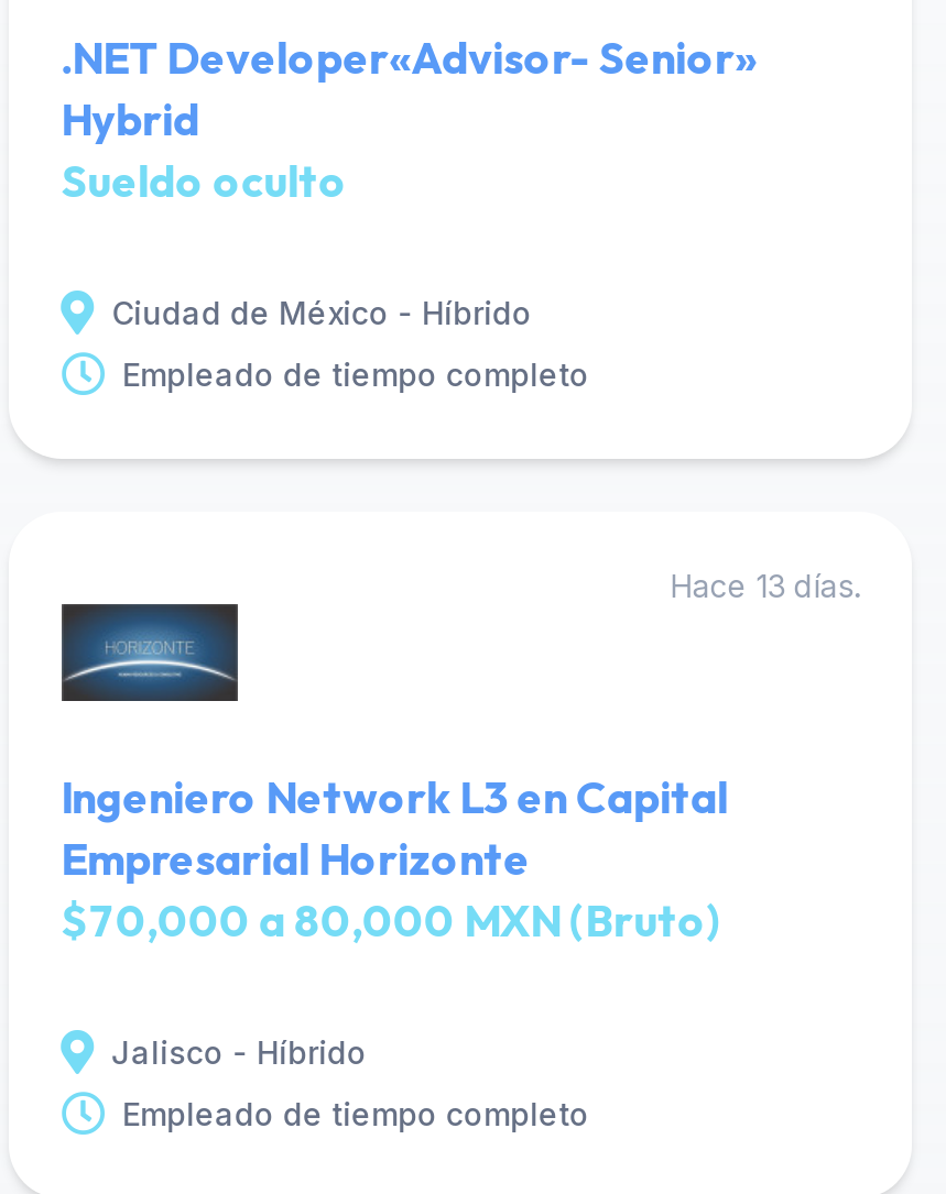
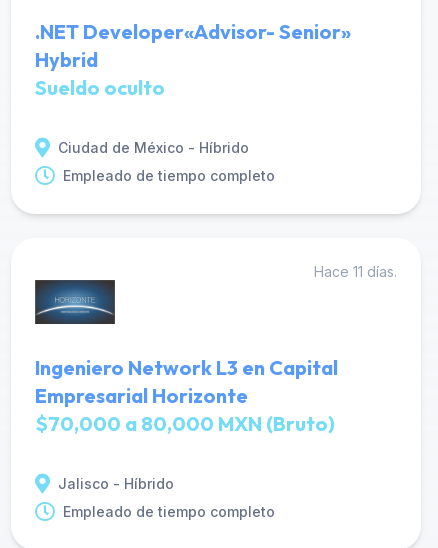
[670,567,860,604] Hace 13 días. -> [314,263,397,280] Hace 11 días.

